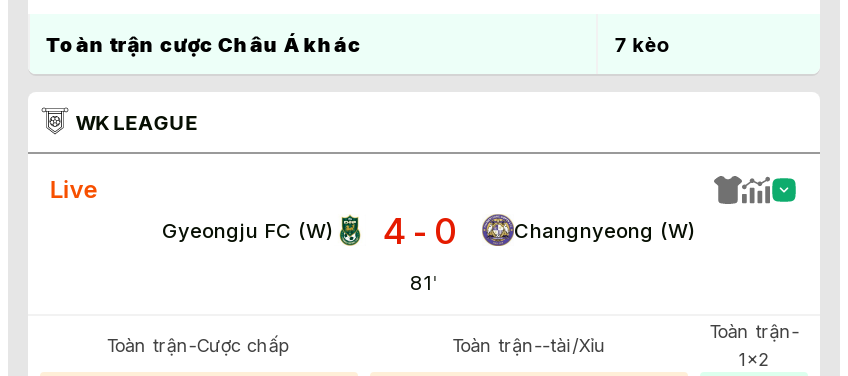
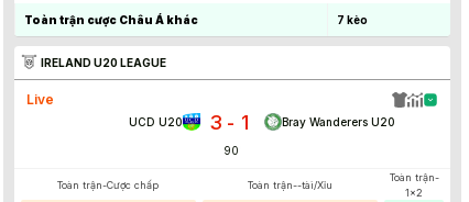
[76,109,198,133] WK LEAGUE -> [41,55,166,69] IRELAND U20 LEAGUE
[162,209,696,251] Gyeongju FC (W) | 4 - 0 | Changnyeong (W) -> [129,110,395,133] UCD U20 | 3 - 1 | Bray Wanderers U20
[410,269,438,293] 81' -> [223,143,242,156] 90'

